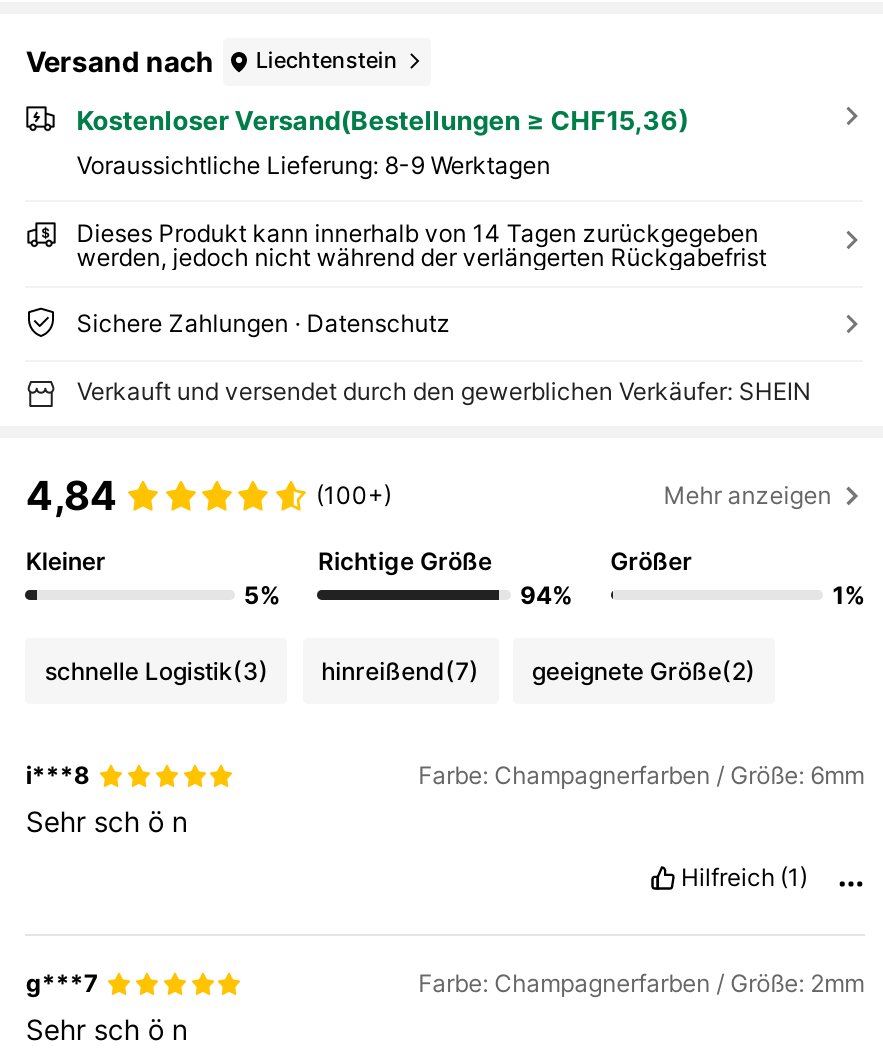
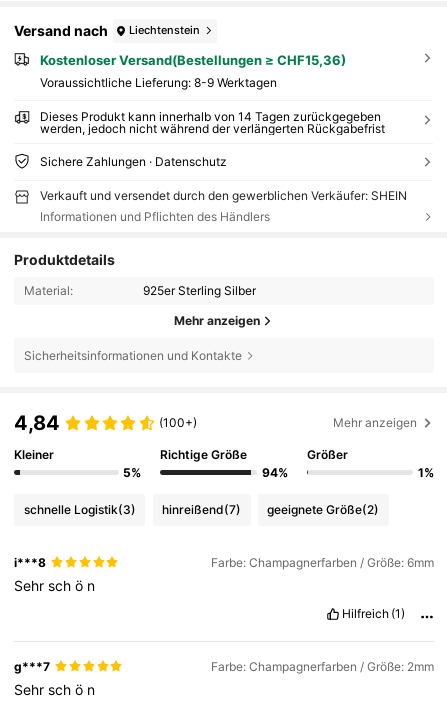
none -> [14,209,270,363] Informationen und Pflichten des Händlers | Produktdetails | Material: | 925er Sterling Silber | Mehr anzeigen | Sicherheitsinformationen und Kontakte

